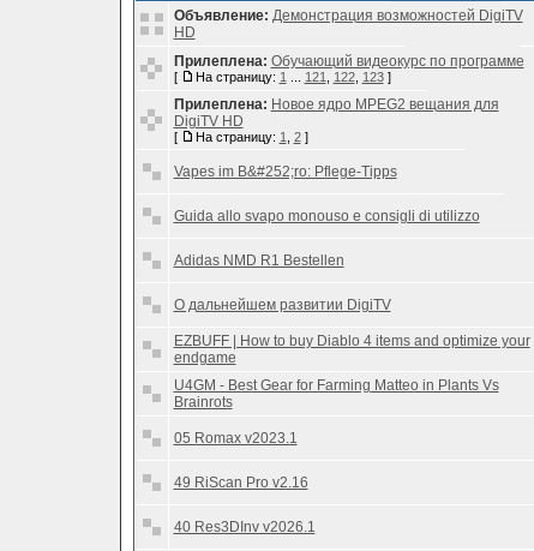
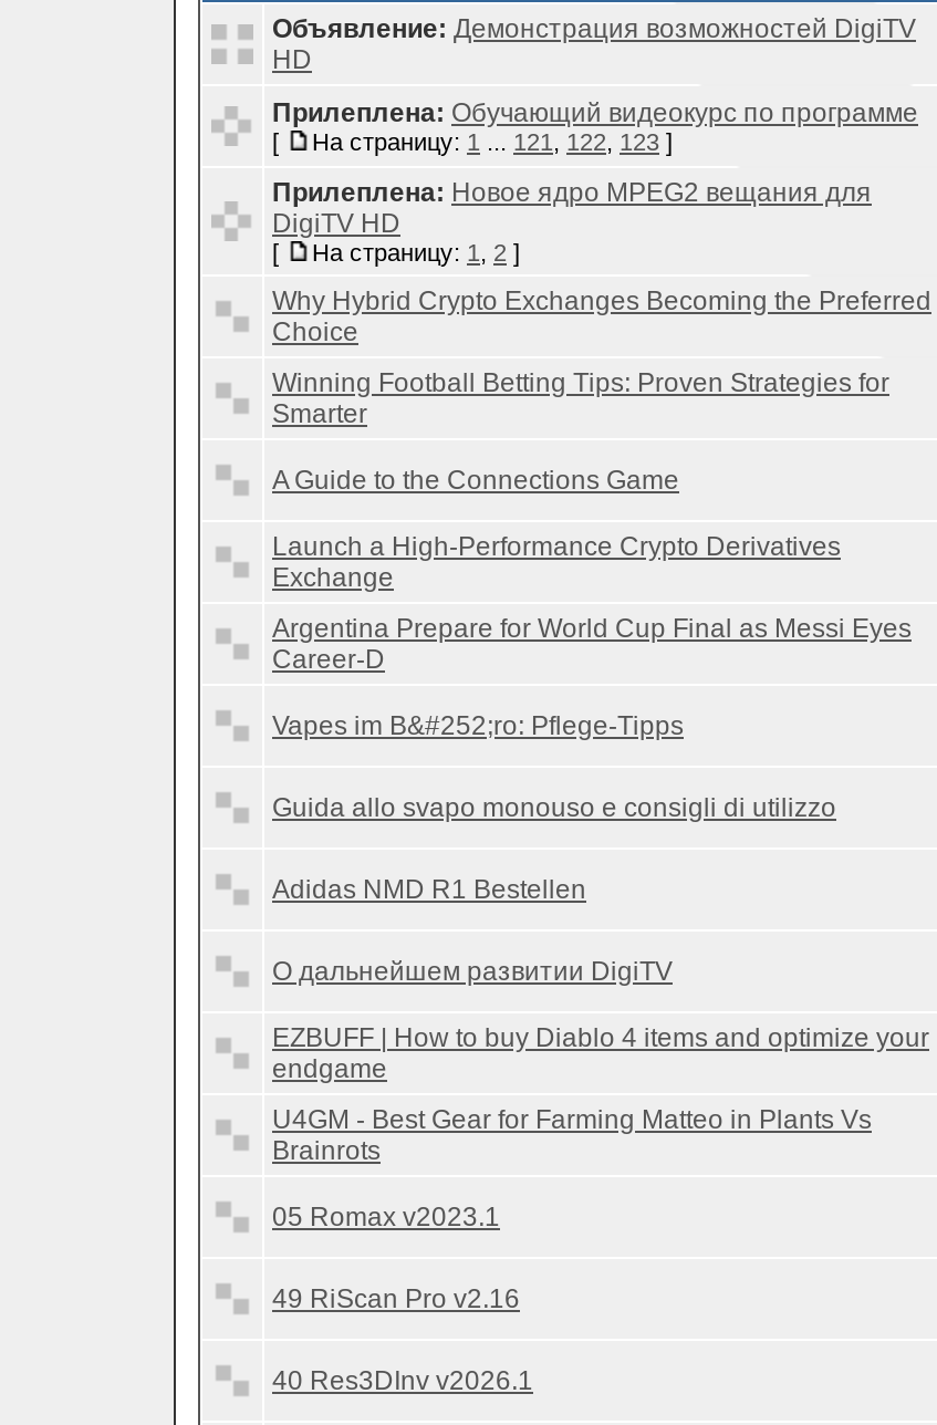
none -> [272,285,931,675] Why Hybrid Crypto Exchanges Becoming the Preferred | Choice | Winning Football Betting Tips: Proven Strategies for | Smarter | A Guide to the Connections Game | Launch a High-Performance Crypto Derivatives | Exchange | Argentina Prepare for World Cup Final as Messi Eyes | Career-D

